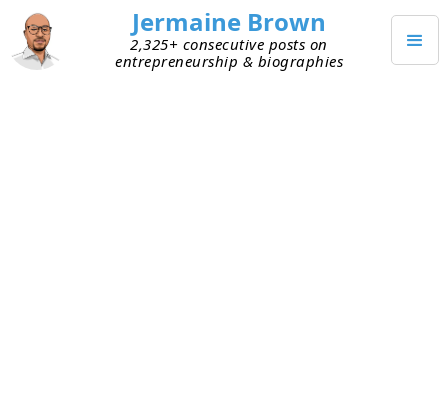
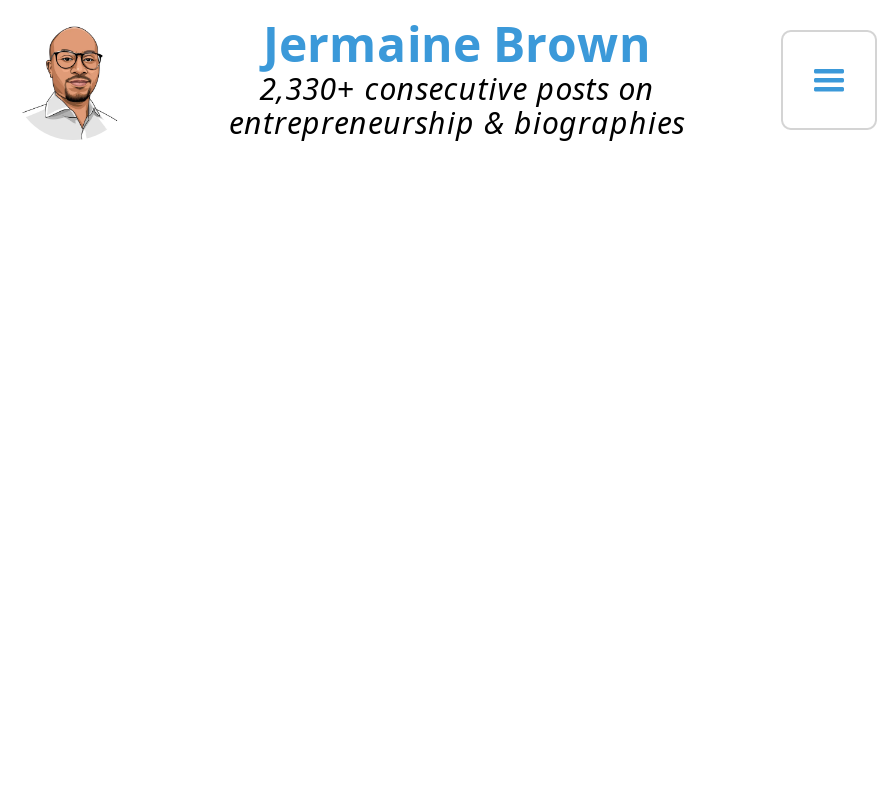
[130,34,328,54] 2,325+ consecutive posts on -> [259,68,655,108] 2,330+ consecutive posts on

